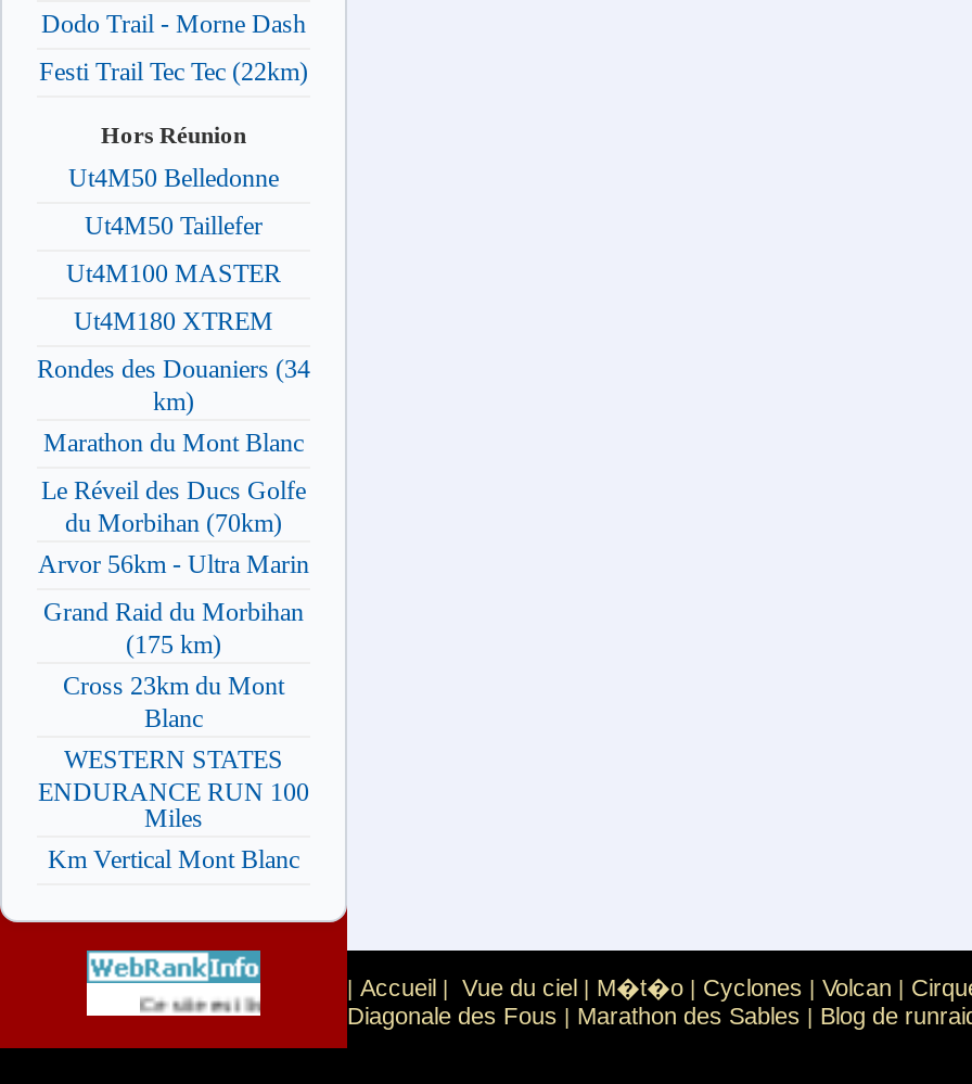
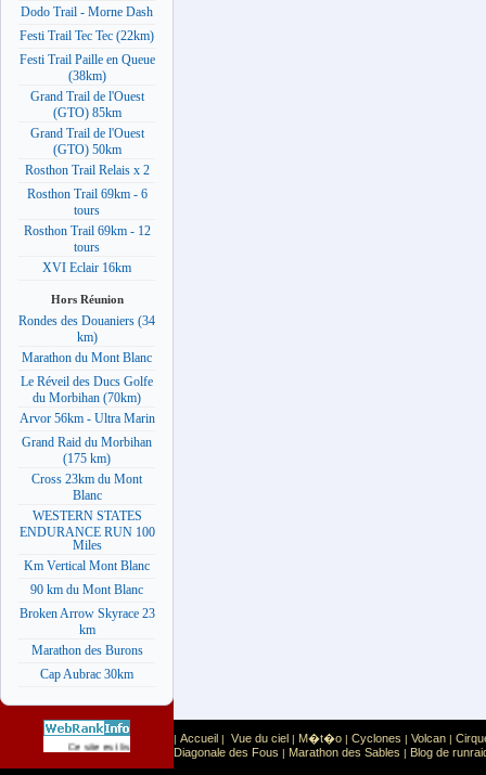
none -> [19,52,155,276] Festi Trail Paille en Queue | (38km) | Grand Trail de l'Ouest | (GTO) 85km | Grand Trail de l'Ouest | (GTO) 50km | Rosthon Trail Relais x 2 | Rosthon Trail 69km - 6 | tours | Rosthon Trail 69km - 12 | tours | XVI Eclair 16km
[66,164,281,337] Ut4M50 Belledonne | Ut4M50 Taillefer | Ut4M100 MASTER | Ut4M180 XTREM -> none
none -> [19,583,155,682] 90 km du Mont Blanc | Broken Arrow Skyrace 23 | km | Marathon des Burons | Cap Aubrac 30km

